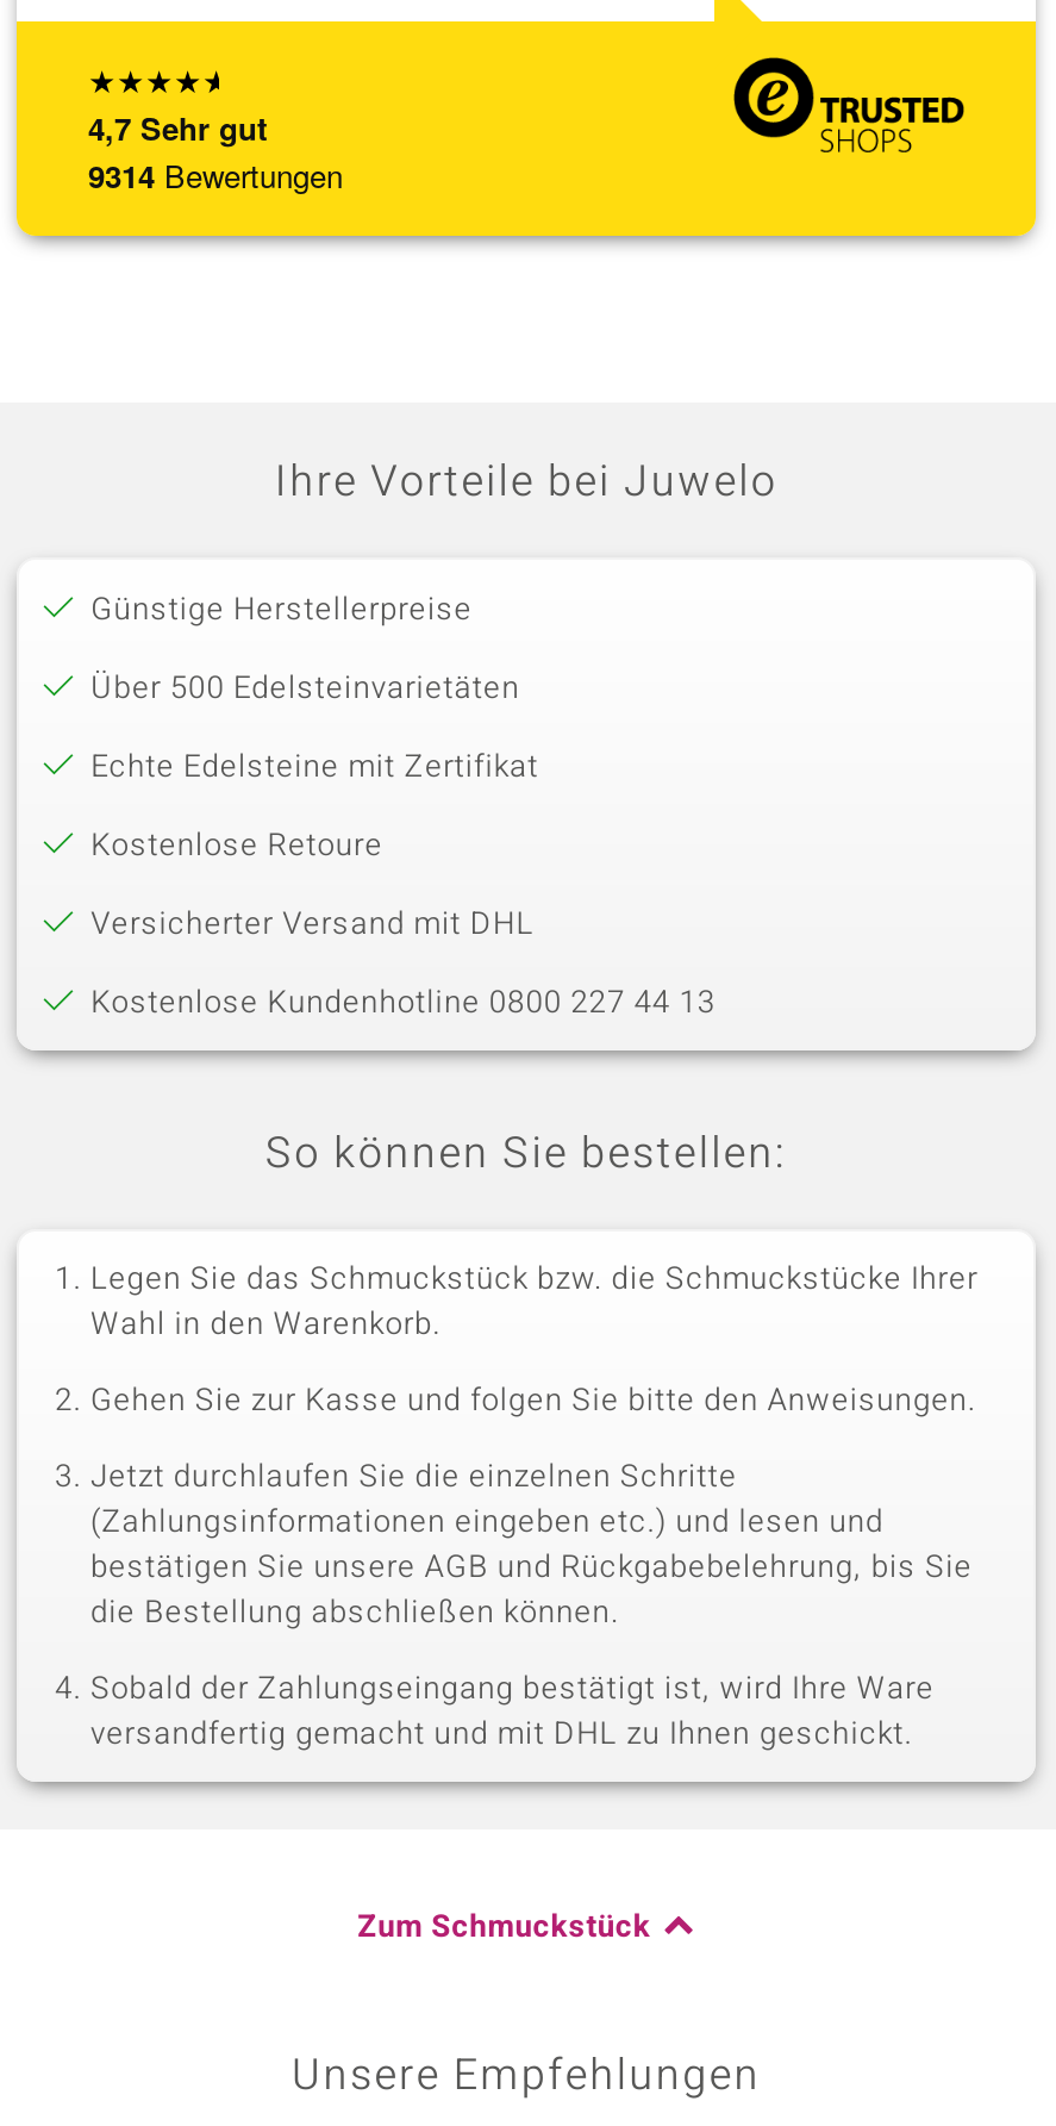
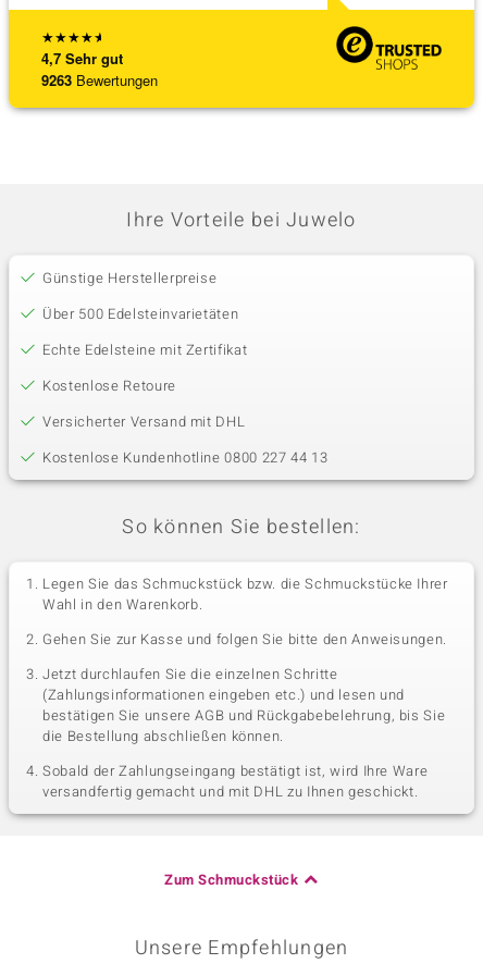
[88,152,343,198] 9314 Bewertungen -> [41,70,158,90] 9263 Bewertungen

